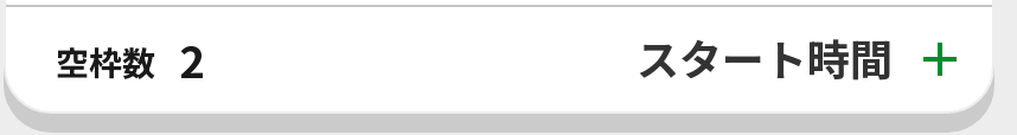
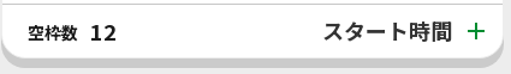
[56,27,205,89] 空枠数 2 -> [28,15,117,46] 空枠数 12

